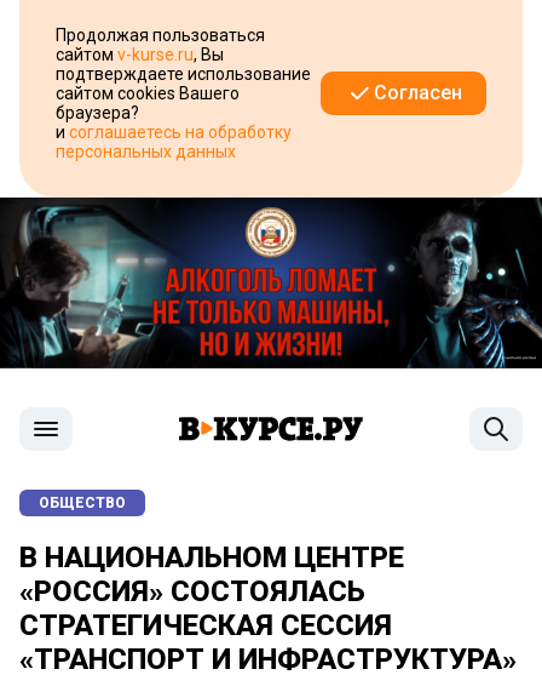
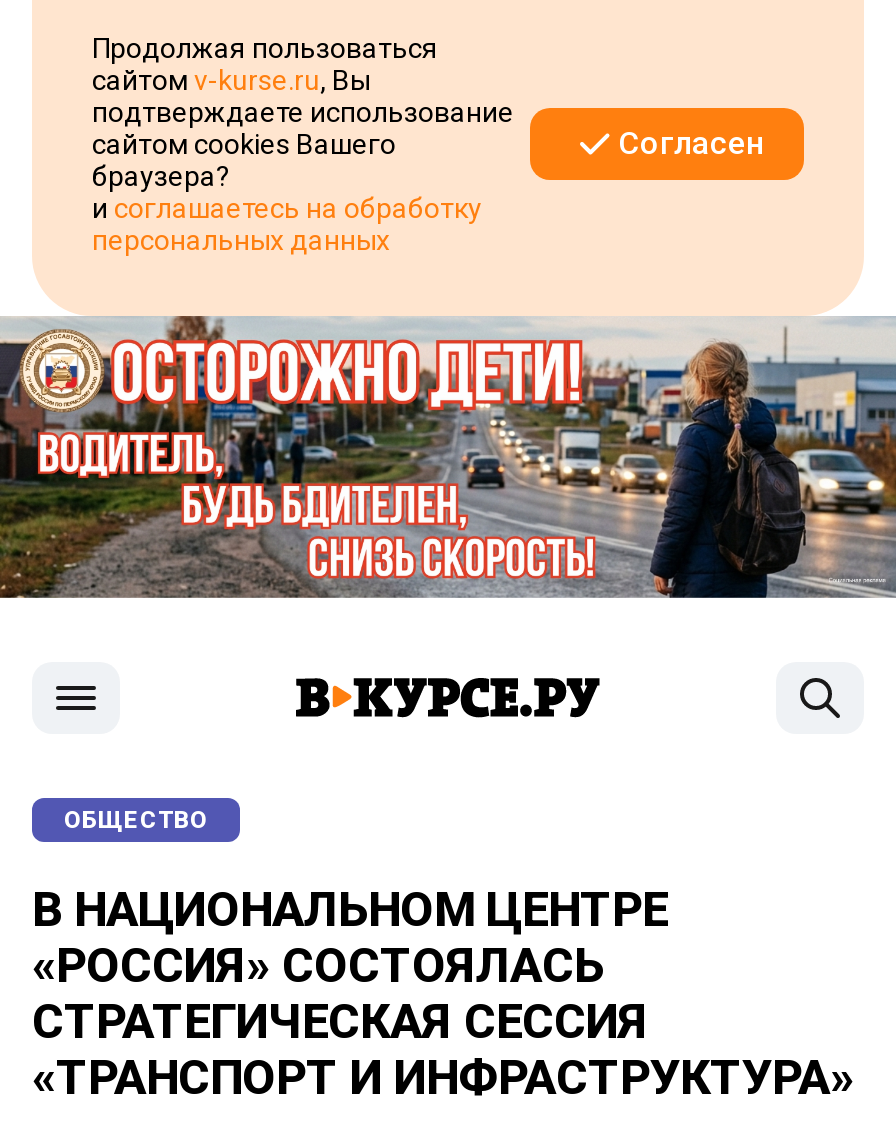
[4,196,538,370] [image] -> [6,314,890,600] [image]

